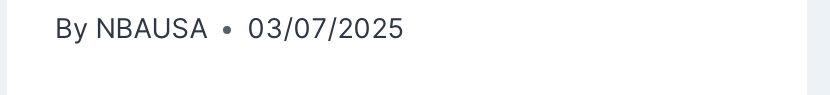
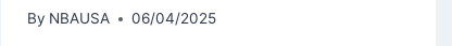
[55,13,403,45] By NBAUSA 03/07/2025 -> [27,10,216,27] By NBAUSA 06/04/2025

